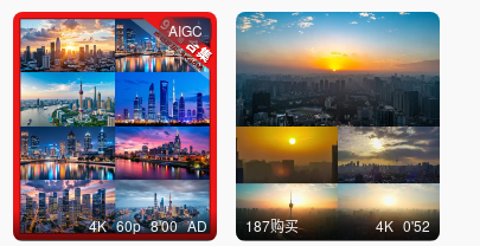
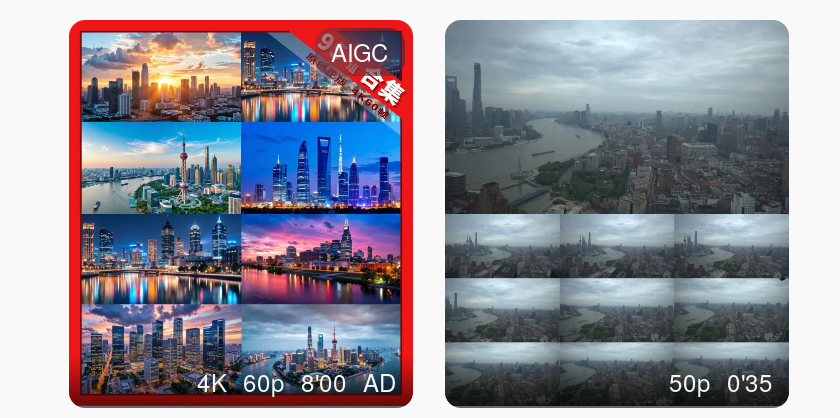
[235,11,440,235] [image] | 187购买 | 4K 0'52 -> [443,20,789,397] [image] | 50p 0'35

